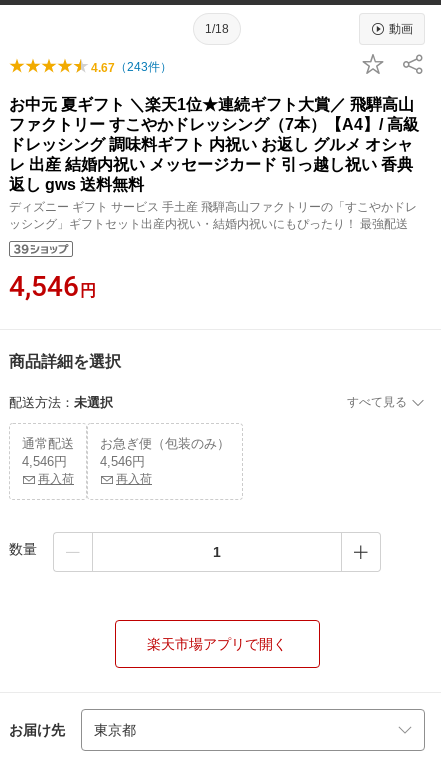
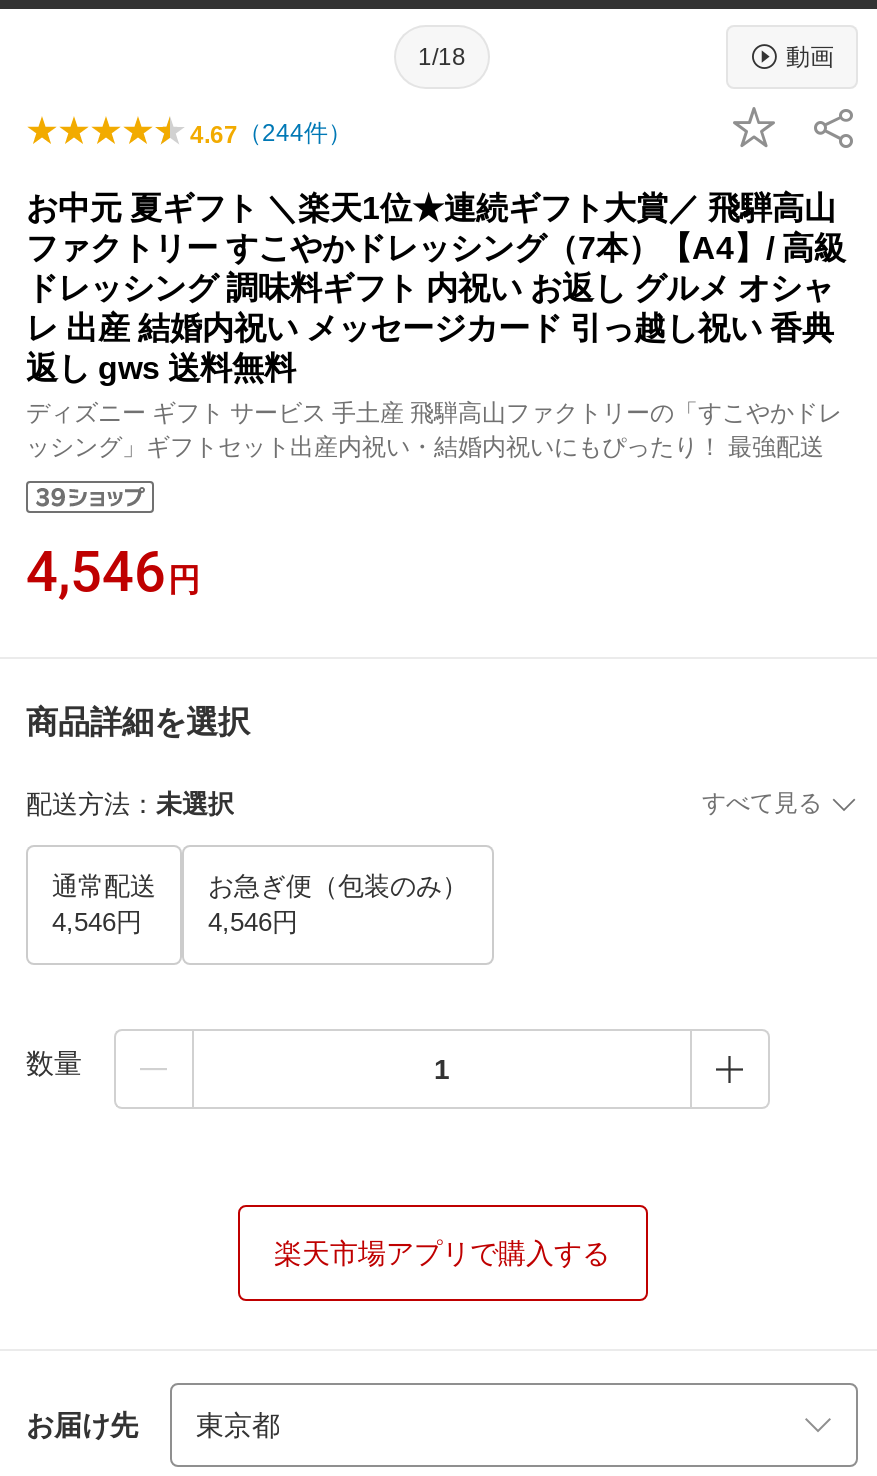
[91,60,172,75] 4.67（243件） -> [190,119,352,149] 4.67（244件）
[38,472,74,486] 再入荷 -> none
[116,472,152,486] 再入荷 -> none
[147,636,287,652] 楽天市場アプリで開く -> [274,1237,610,1269] 楽天市場アプリで購入する

